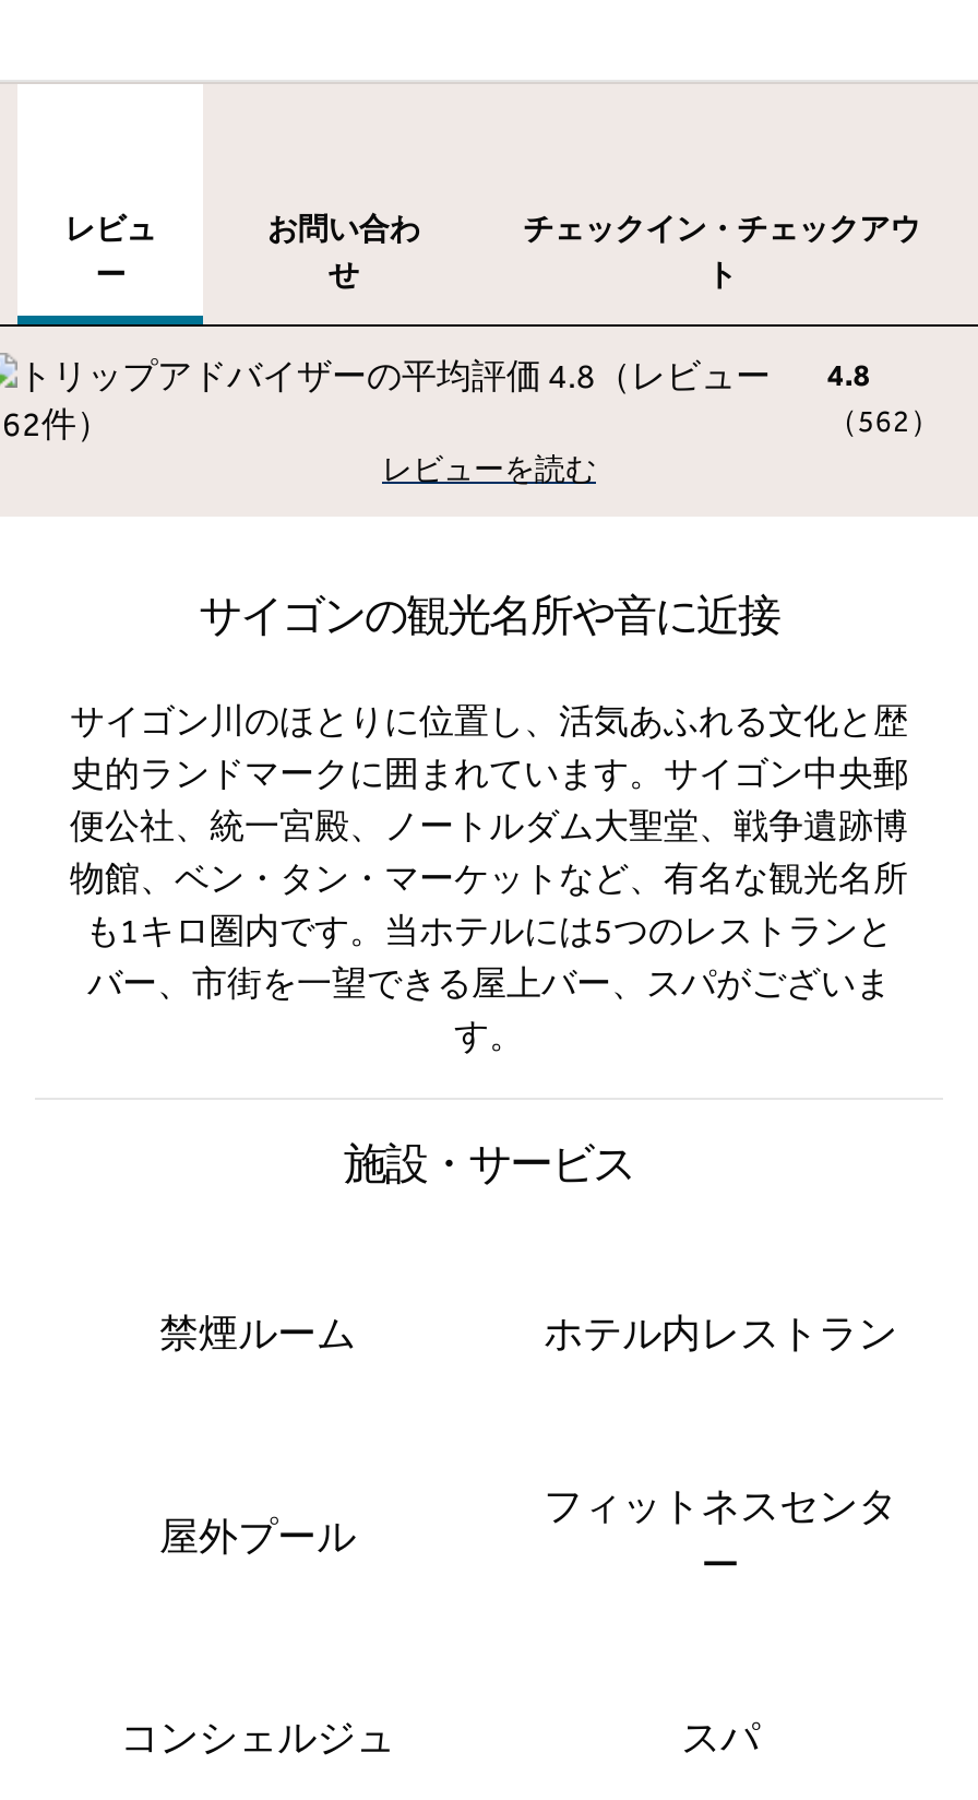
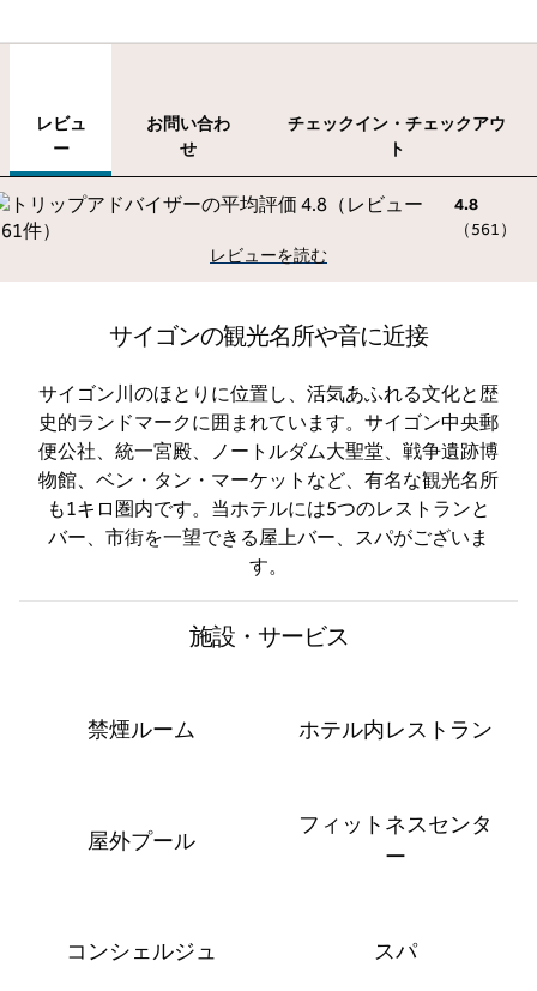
[827,403,941,440] （562） -> [454,219,517,240] （561）

